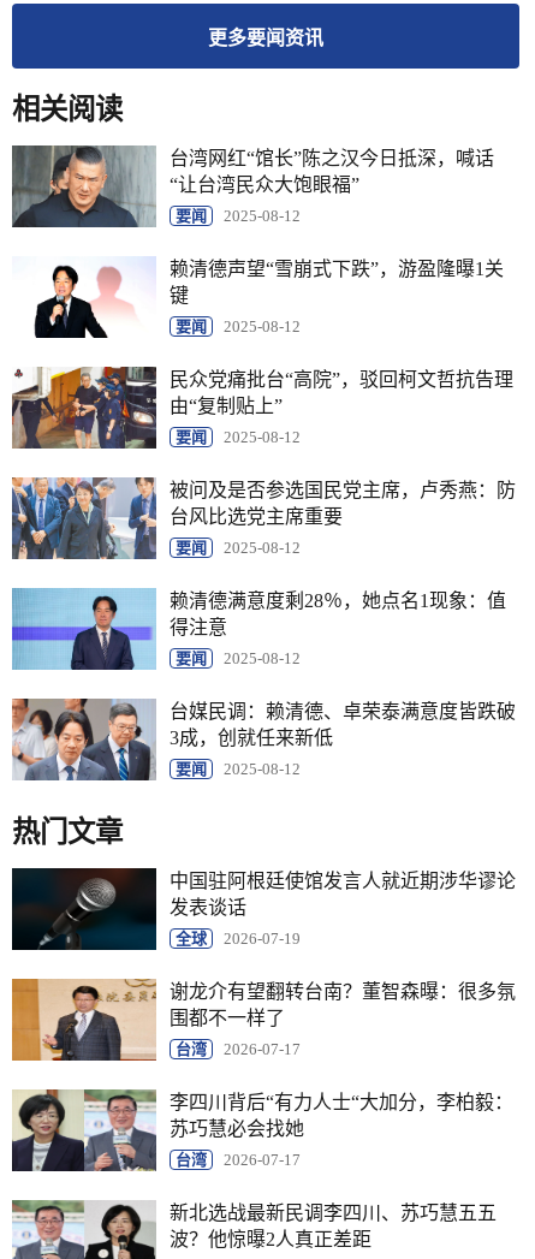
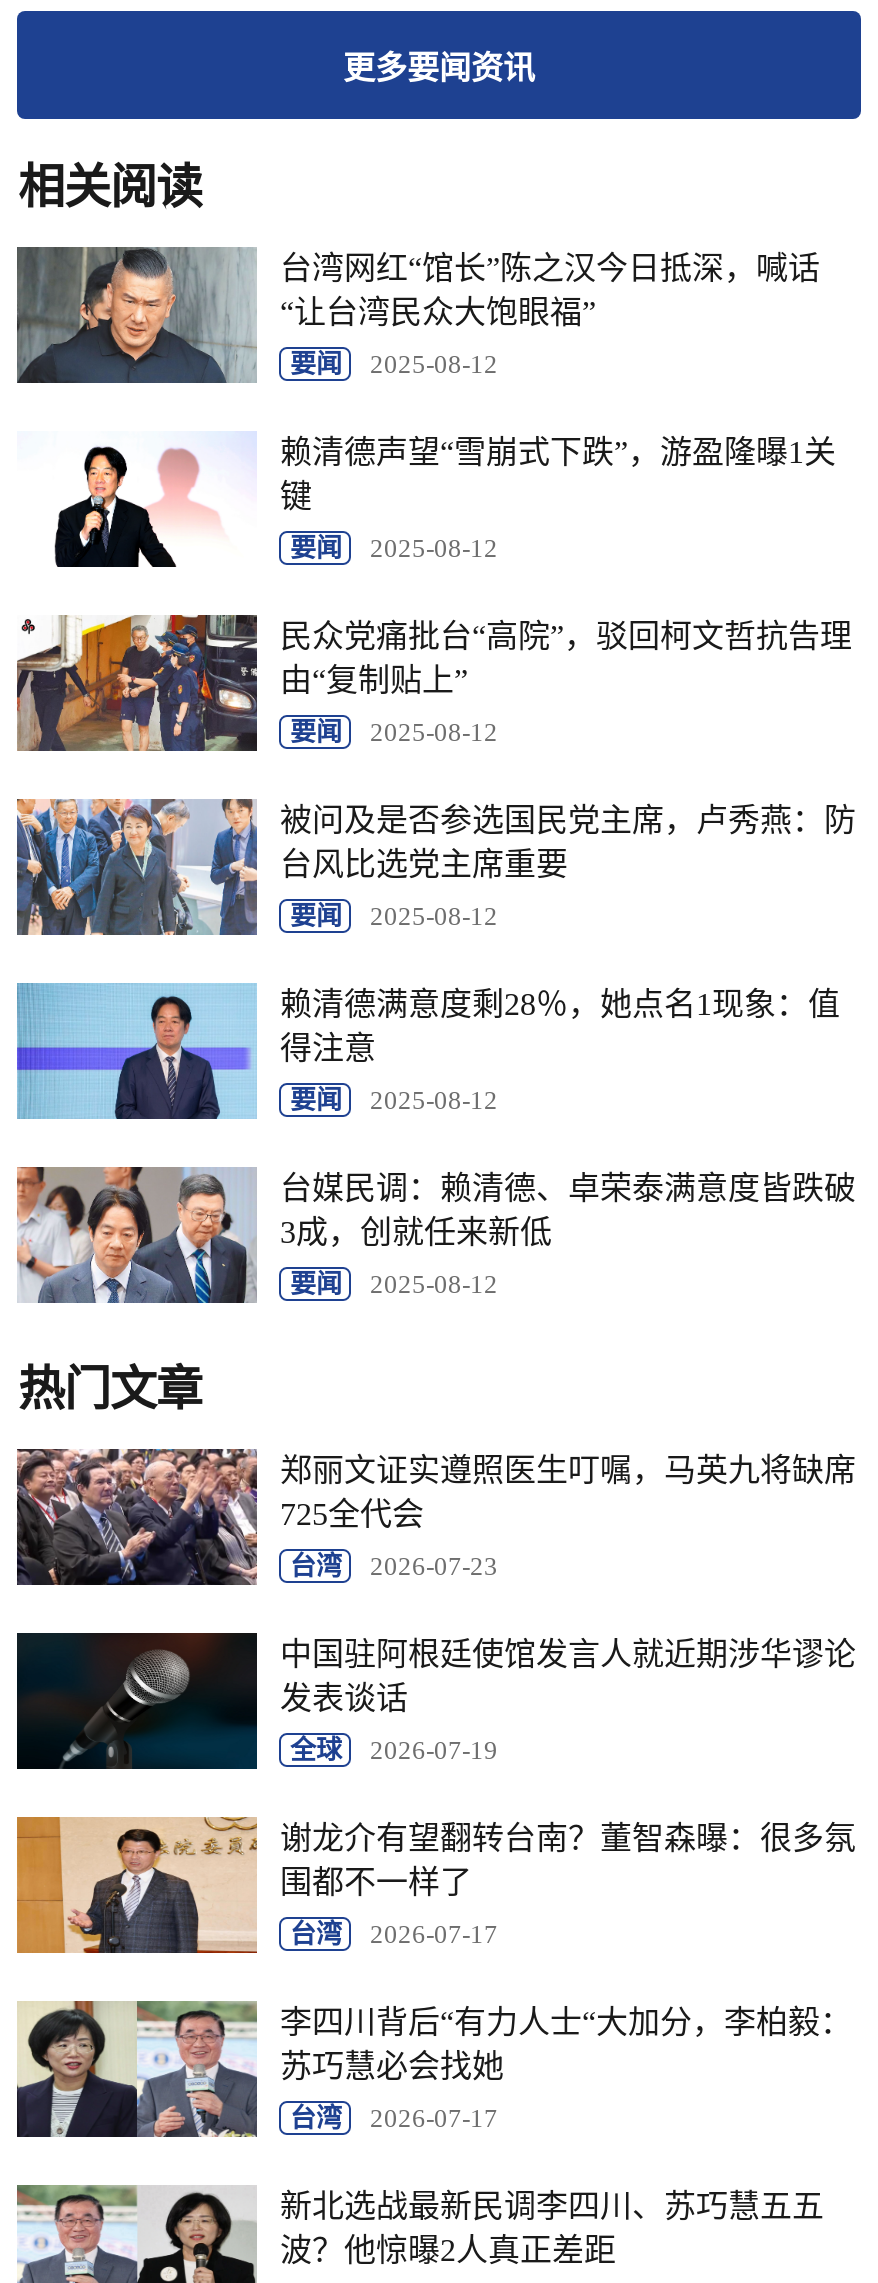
none -> [15,1447,856,1587] [image] | 郑丽文证实遵照医生叮嘱，马英九将缺席 | 725全代会 | 台湾 | 2026-07-23

